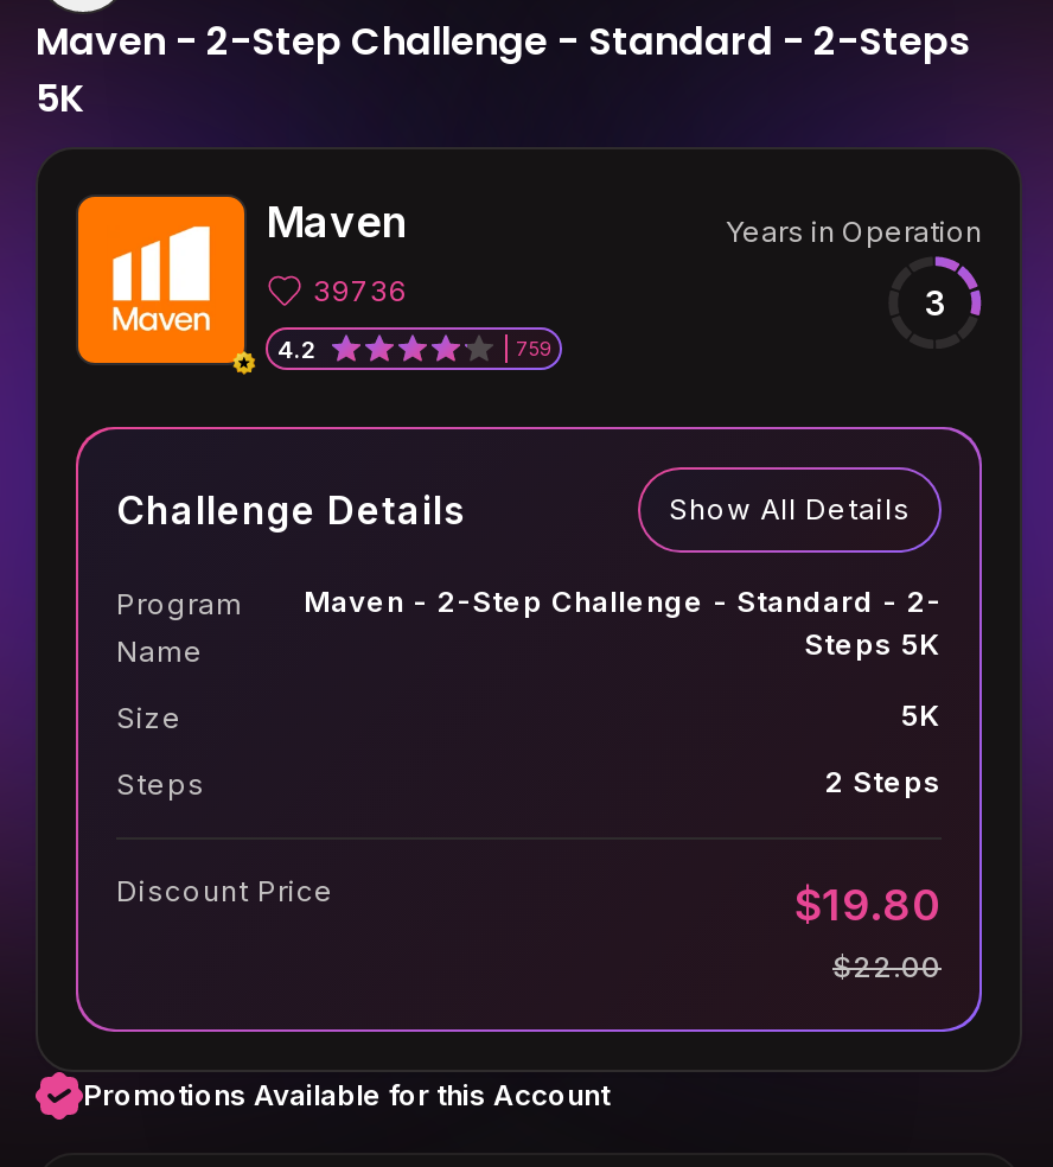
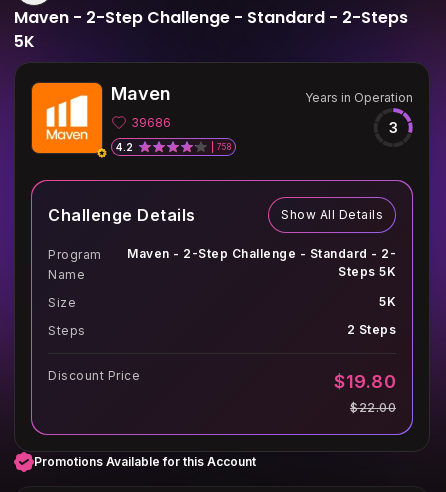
[313,273,408,308] 39736 -> [131,115,171,130] 39686
[516,337,550,361] 759 -> [216,142,231,152] 758

